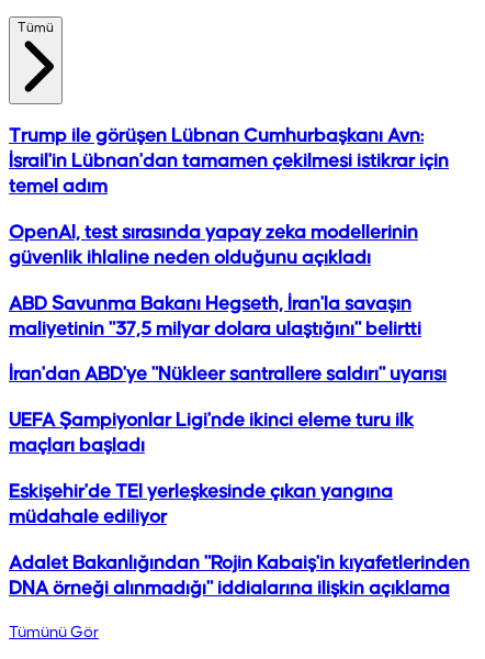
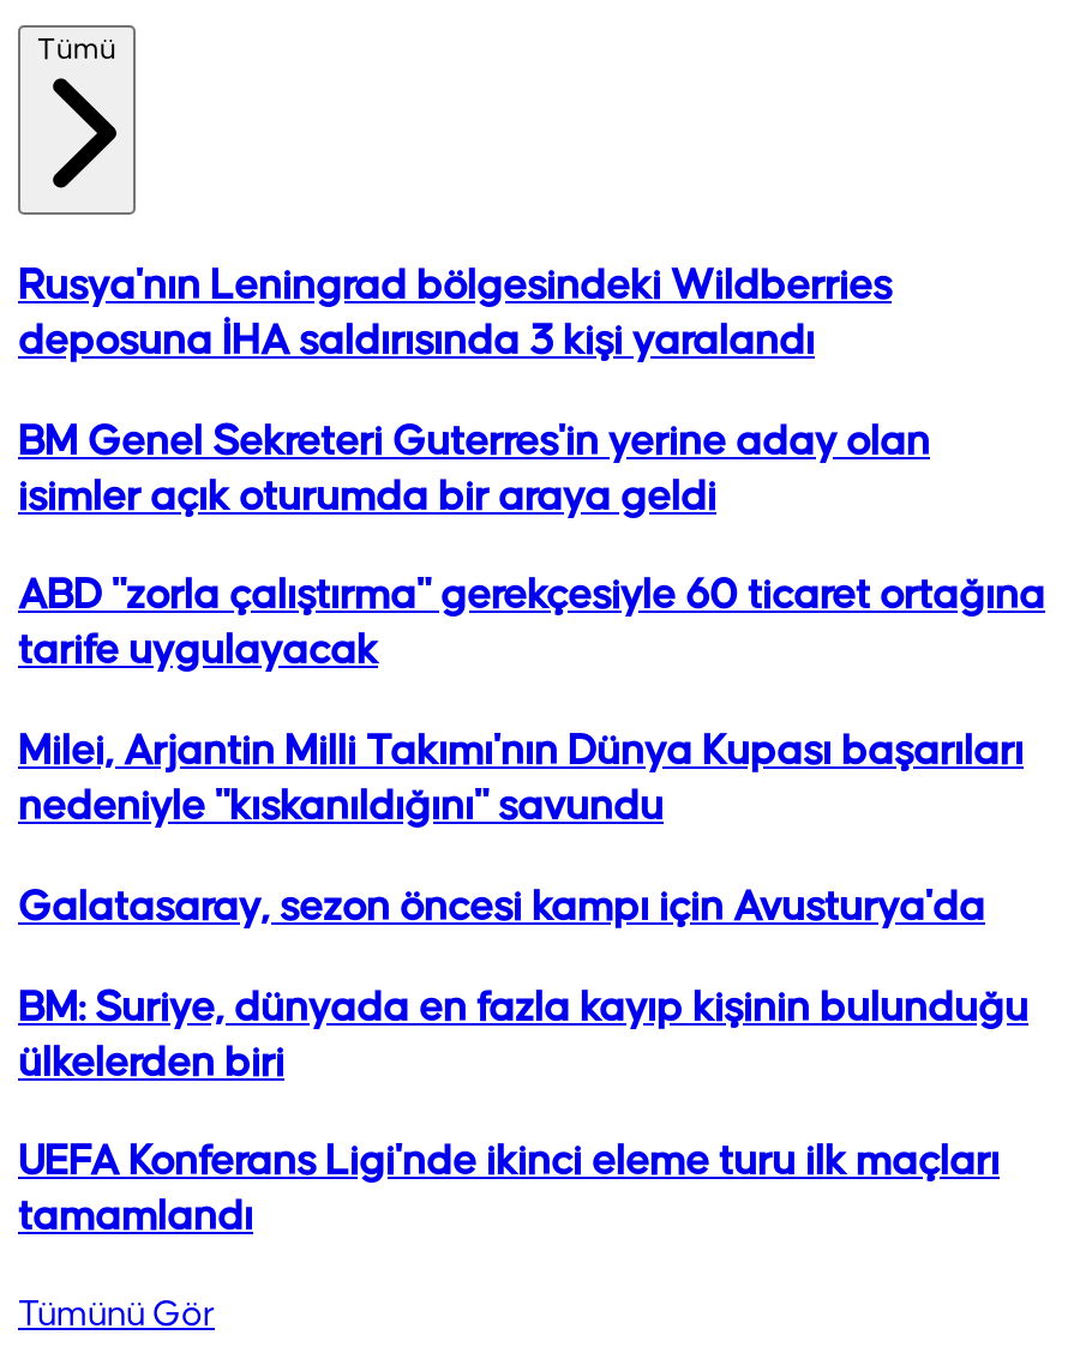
[9,127,449,197] Trump ile görüşen Lübnan Cumhurbaşkanı Avn: | İsrail'in Lübnan'dan tamamen çekilmesi istikrar için | temel adım -> [18,265,892,363] Rusya'nın Leningrad bölgesindeki Wildberries | deposuna İHA saldırısında 3 kişi yaralandı
[9,223,418,268] OpenAI, test sırasında yapay zeka modellerinin | güvenlik ihlaline neden olduğunu açıkladı -> [18,420,930,518] BM Genel Sekreteri Guterres'in yerine aday olan | isimler açık oturumda bir araya geldi
[9,294,421,339] ABD Savunma Bakanı Hegseth, İran'la savaşın | maliyetinin "37,5 milyar dolara ulaştığını" belirtti -> [18,575,1045,673] ABD "zorla çalıştırma" gerekçesiyle 60 ticaret ortağına | tarife uygulayacak
[9,365,447,385] İran'dan ABD'ye "Nükleer santrallere saldırı" uyarısı -> [18,730,1024,829] Milei, Arjantin Milli Takımı'nın Dünya Kupası başarıları | nedeniyle "kıskanıldığını" savundu
[9,411,414,456] UEFA Şampiyonlar Ligi'nde ikinci eleme turu ilk | maçları başladı -> [18,886,985,929] Galatasaray, sezon öncesi kampı için Avusturya'da
[9,482,393,527] Eskişehir'de TEI yerleşkesinde çıkan yangına | müdahale ediliyor -> [18,986,1028,1084] BM: Suriye, dünyada en fazla kayıp kişinin bulunduğu | ülkelerden biri
[9,553,470,598] Adalet Bakanlığından "Rojin Kabaiş'in kıyafetlerinden | DNA örneği alınmadığı" iddialarına ilişkin açıklama -> [18,1141,1000,1239] UEFA Konferans Ligi'nde ikinci eleme turu ilk maçları | tamamlandı

